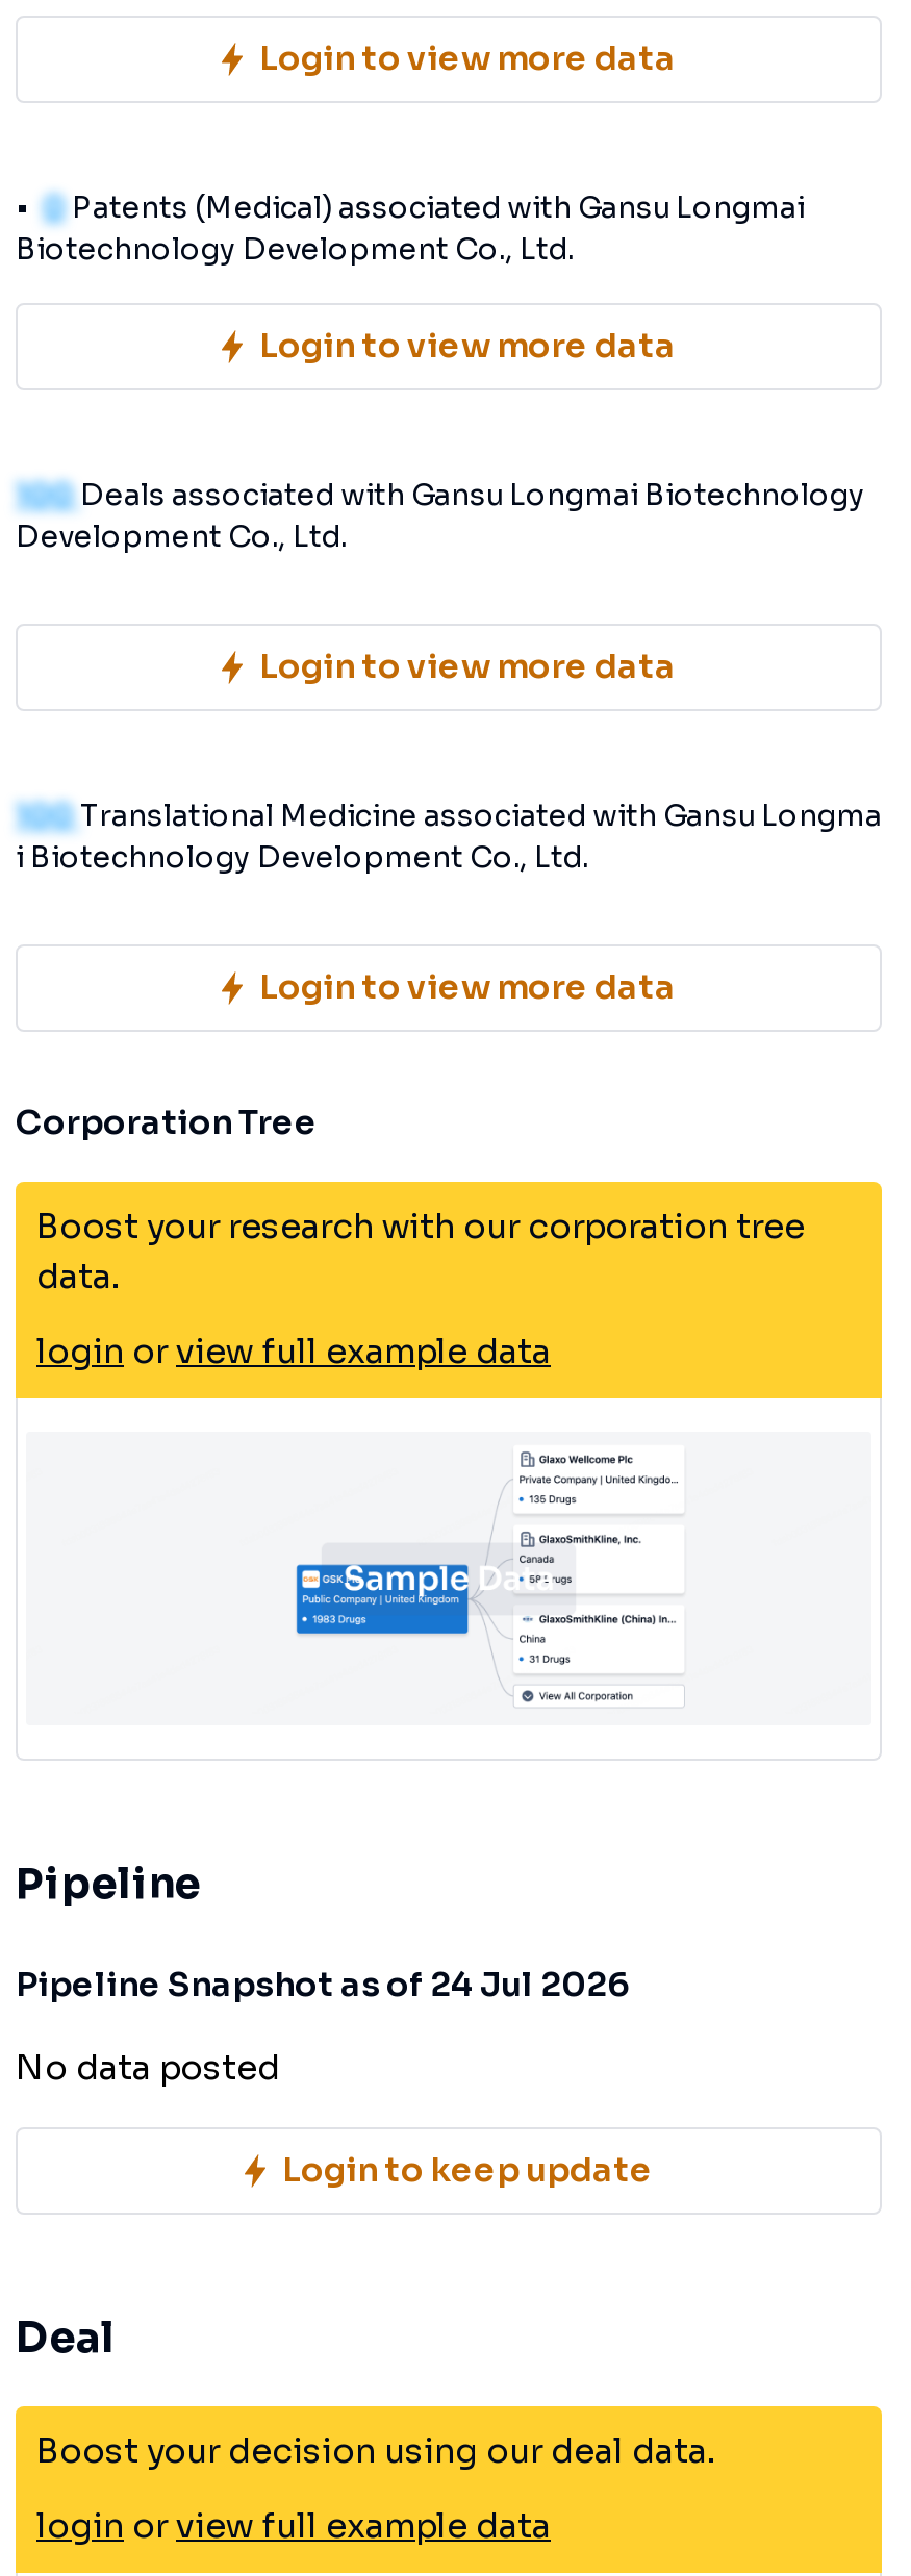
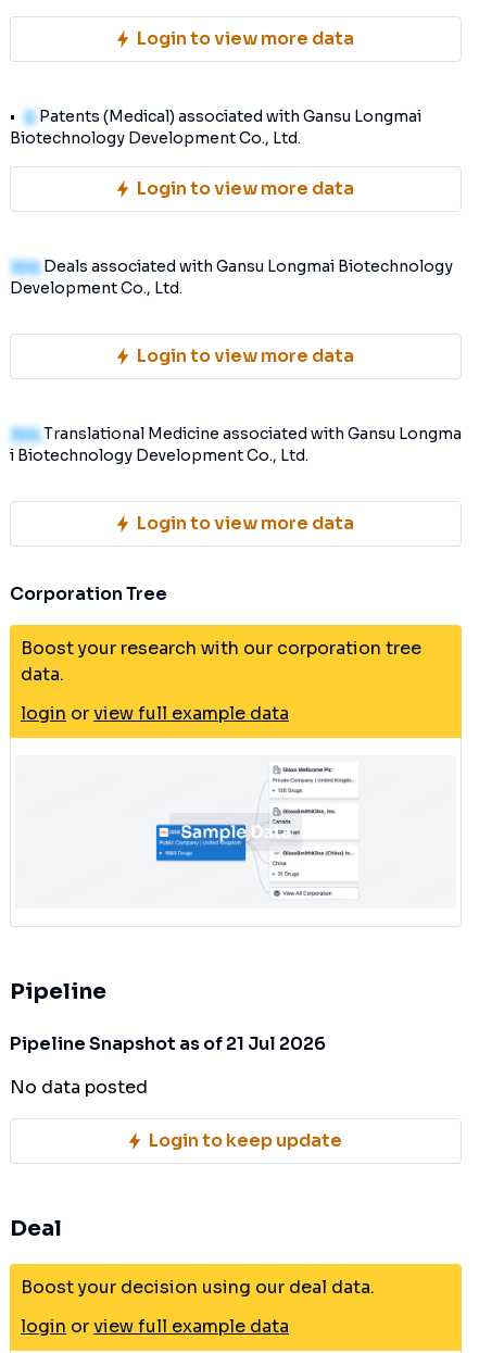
[16,1963,630,2006] Pipeline Snapshot as of 24 Jul 2026 -> [10,1032,326,1055] Pipeline Snapshot as of 21 Jul 2026

